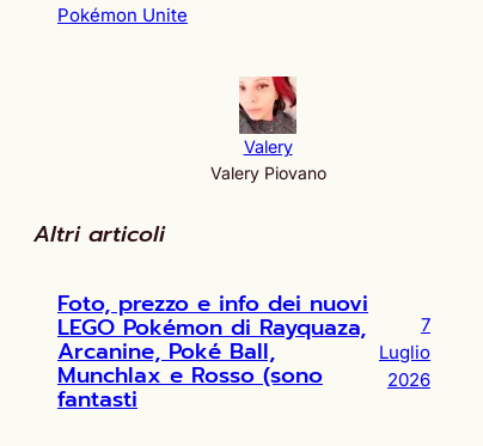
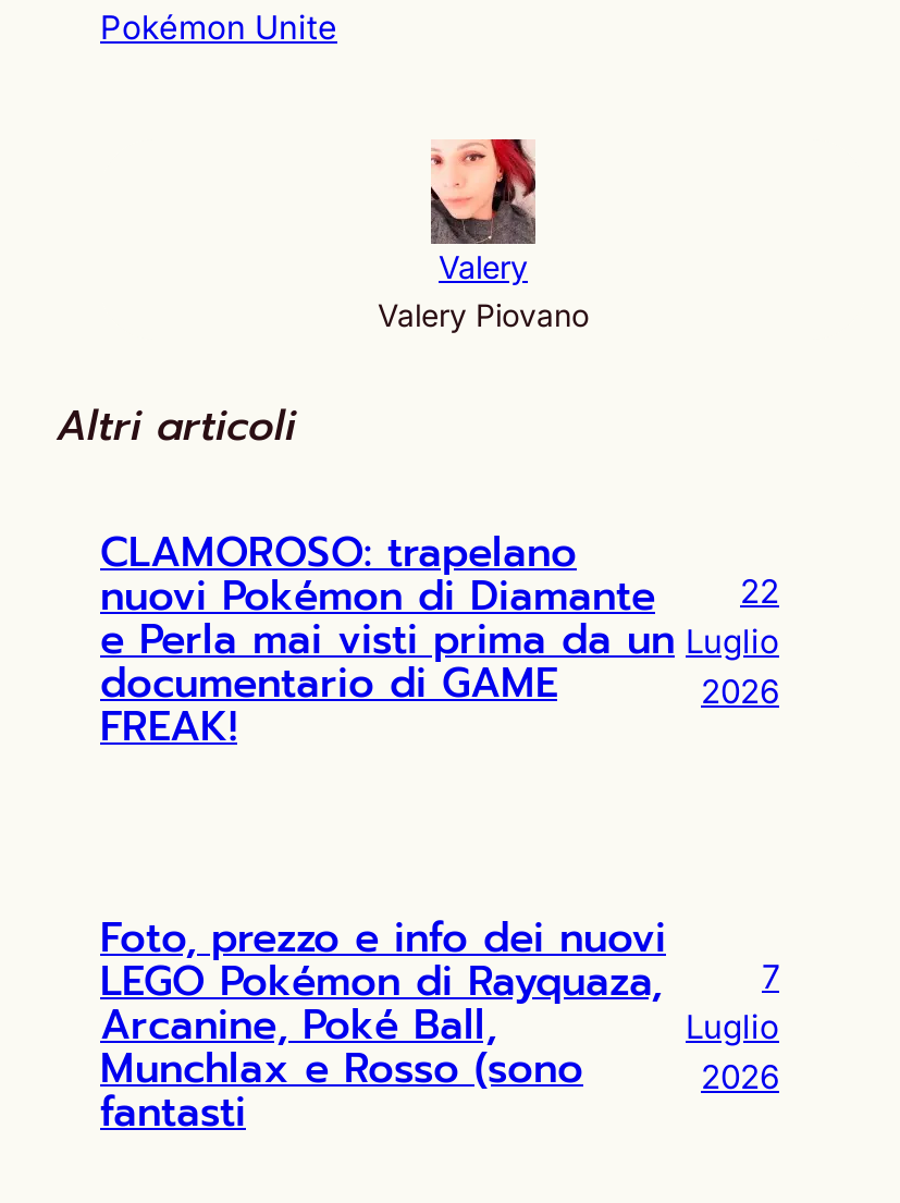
none -> [100,523,675,758] CLAMOROSO: trapelano | nuovi Pokémon di Diamante | e Perla mai visti prima da un | documentario di GAME | FREAK!
none -> [686,570,779,711] 22 | Luglio | 2026

